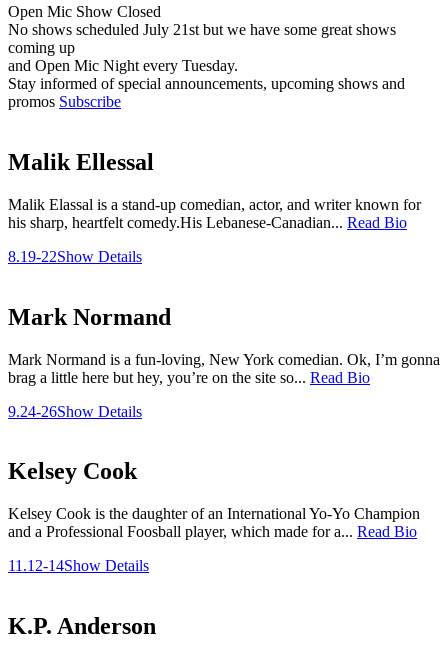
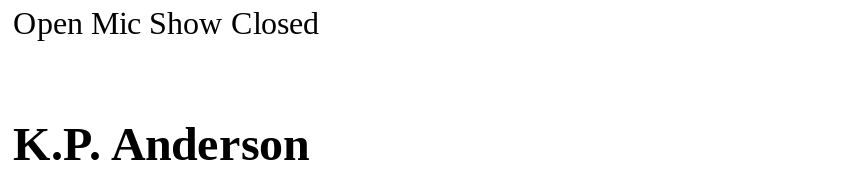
[8,21,440,574] No shows scheduled July 21st but we have some great shows | coming up | and Open Mic Night every Tuesday. | Stay informed of special announcements, upcoming shows and | promos Subscribe | Malik Ellessal | Malik Elassal is a stand-up comedian, actor, and writer known for | his sharp, heartfelt comedy.His Lebanese-Canadian... Read Bio | 8.19-22Show Details | Mark Normand | Mark Normand is a fun-loving, New York comedian. Ok, I’m gonna | brag a little here but hey, you’re on the site so... Read Bio | 9.24-26Show Details | Kelsey Cook | Kelsey Cook is the daughter of an International Yo-Yo Champion | and a Professional Foosball player, which made for a... Read Bio | 11.12-14Show Details -> none

